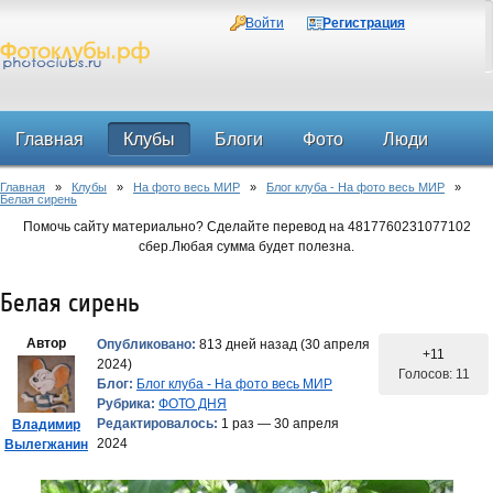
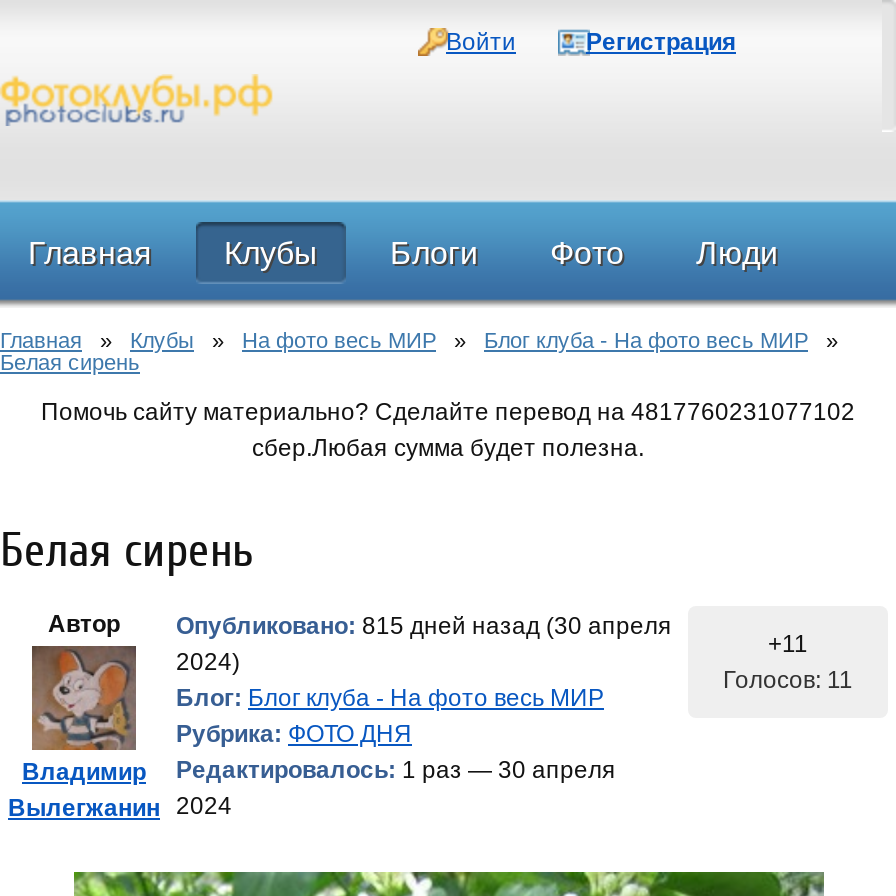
[97,337,370,352] Опубликовано: 813 дней назад (30 апреля -> [176,612,672,640] Опубликовано: 815 дней назад (30 апреля

